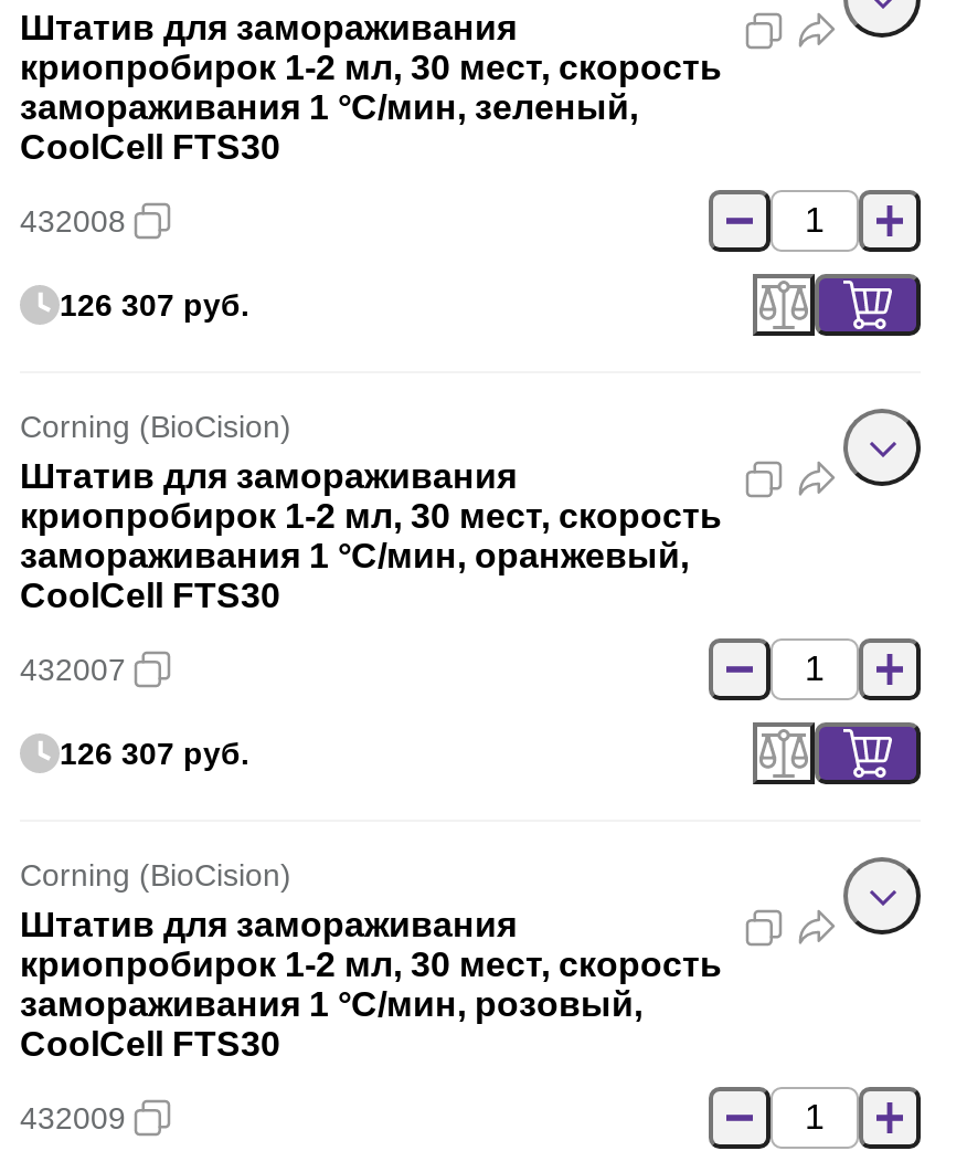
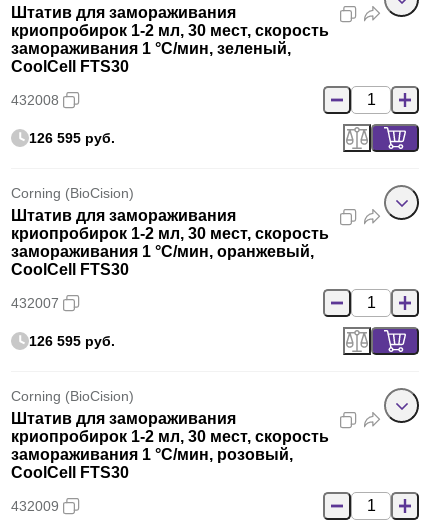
[60,287,249,323] 126 307 руб. -> [29,130,115,146] 126 595 руб.
[60,736,249,771] 126 307 руб. -> [29,333,115,349] 126 595 руб.

